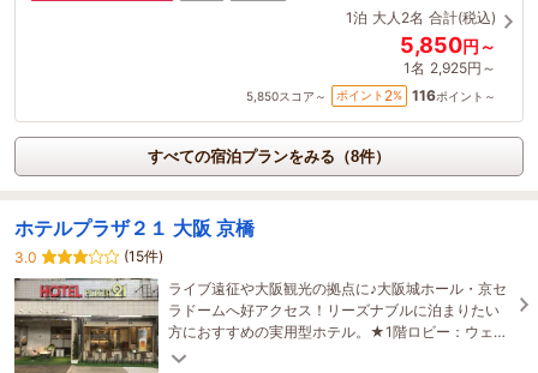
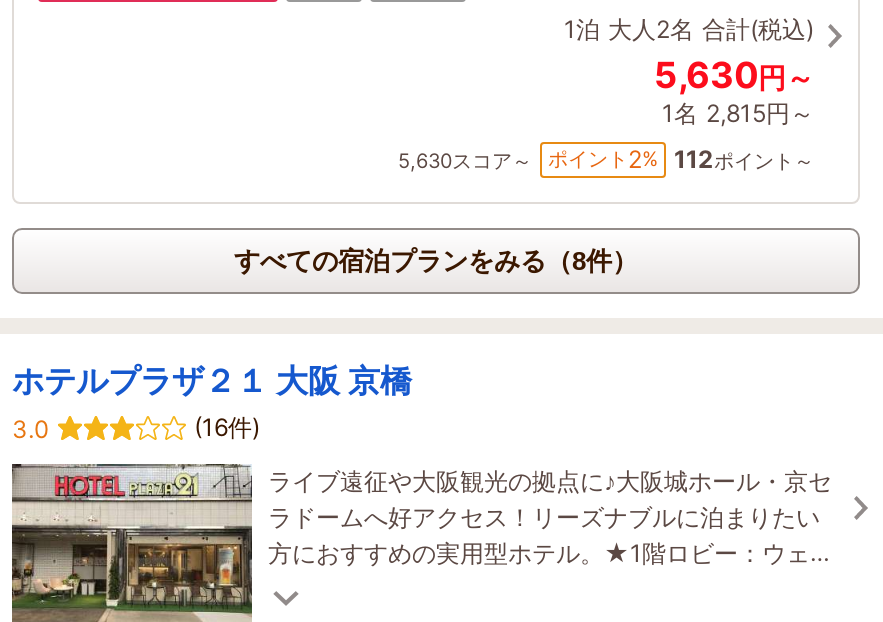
[400,32,496,57] 5,850円～ -> [654,53,814,95] 5,630円～
[403,58,496,76] 1名 2,925円～ -> [662,97,814,127] 1名 2,815円～
[246,88,327,103] 5,850スコア～ -> [398,147,532,171] 5,630スコア～
[336,86,496,105] ポイント2% 116ポイント～ -> [548,143,814,174] ポイント2% 112ポイント～
[124,247,163,265] (15件) -> [194,411,260,441] (16件)

